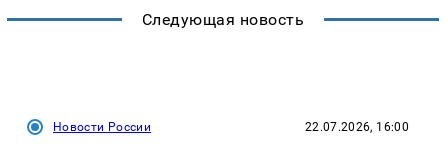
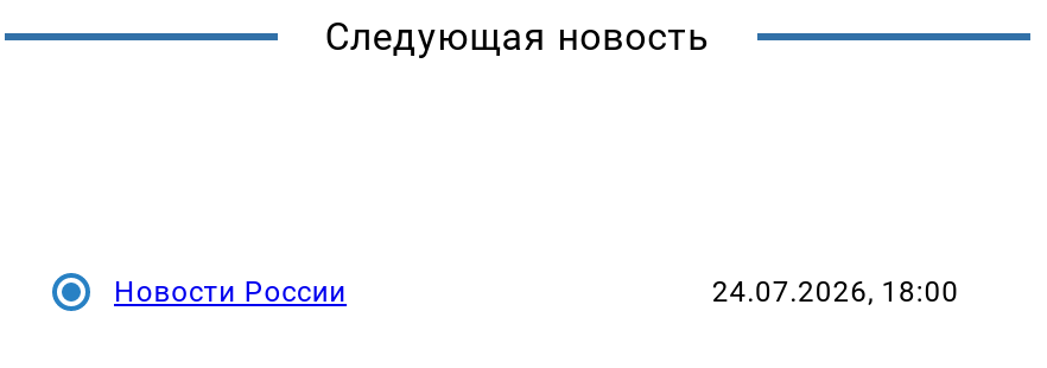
[305,120,409,134] 22.07.2026, 16:00 -> [712,275,959,308] 24.07.2026, 18:00

